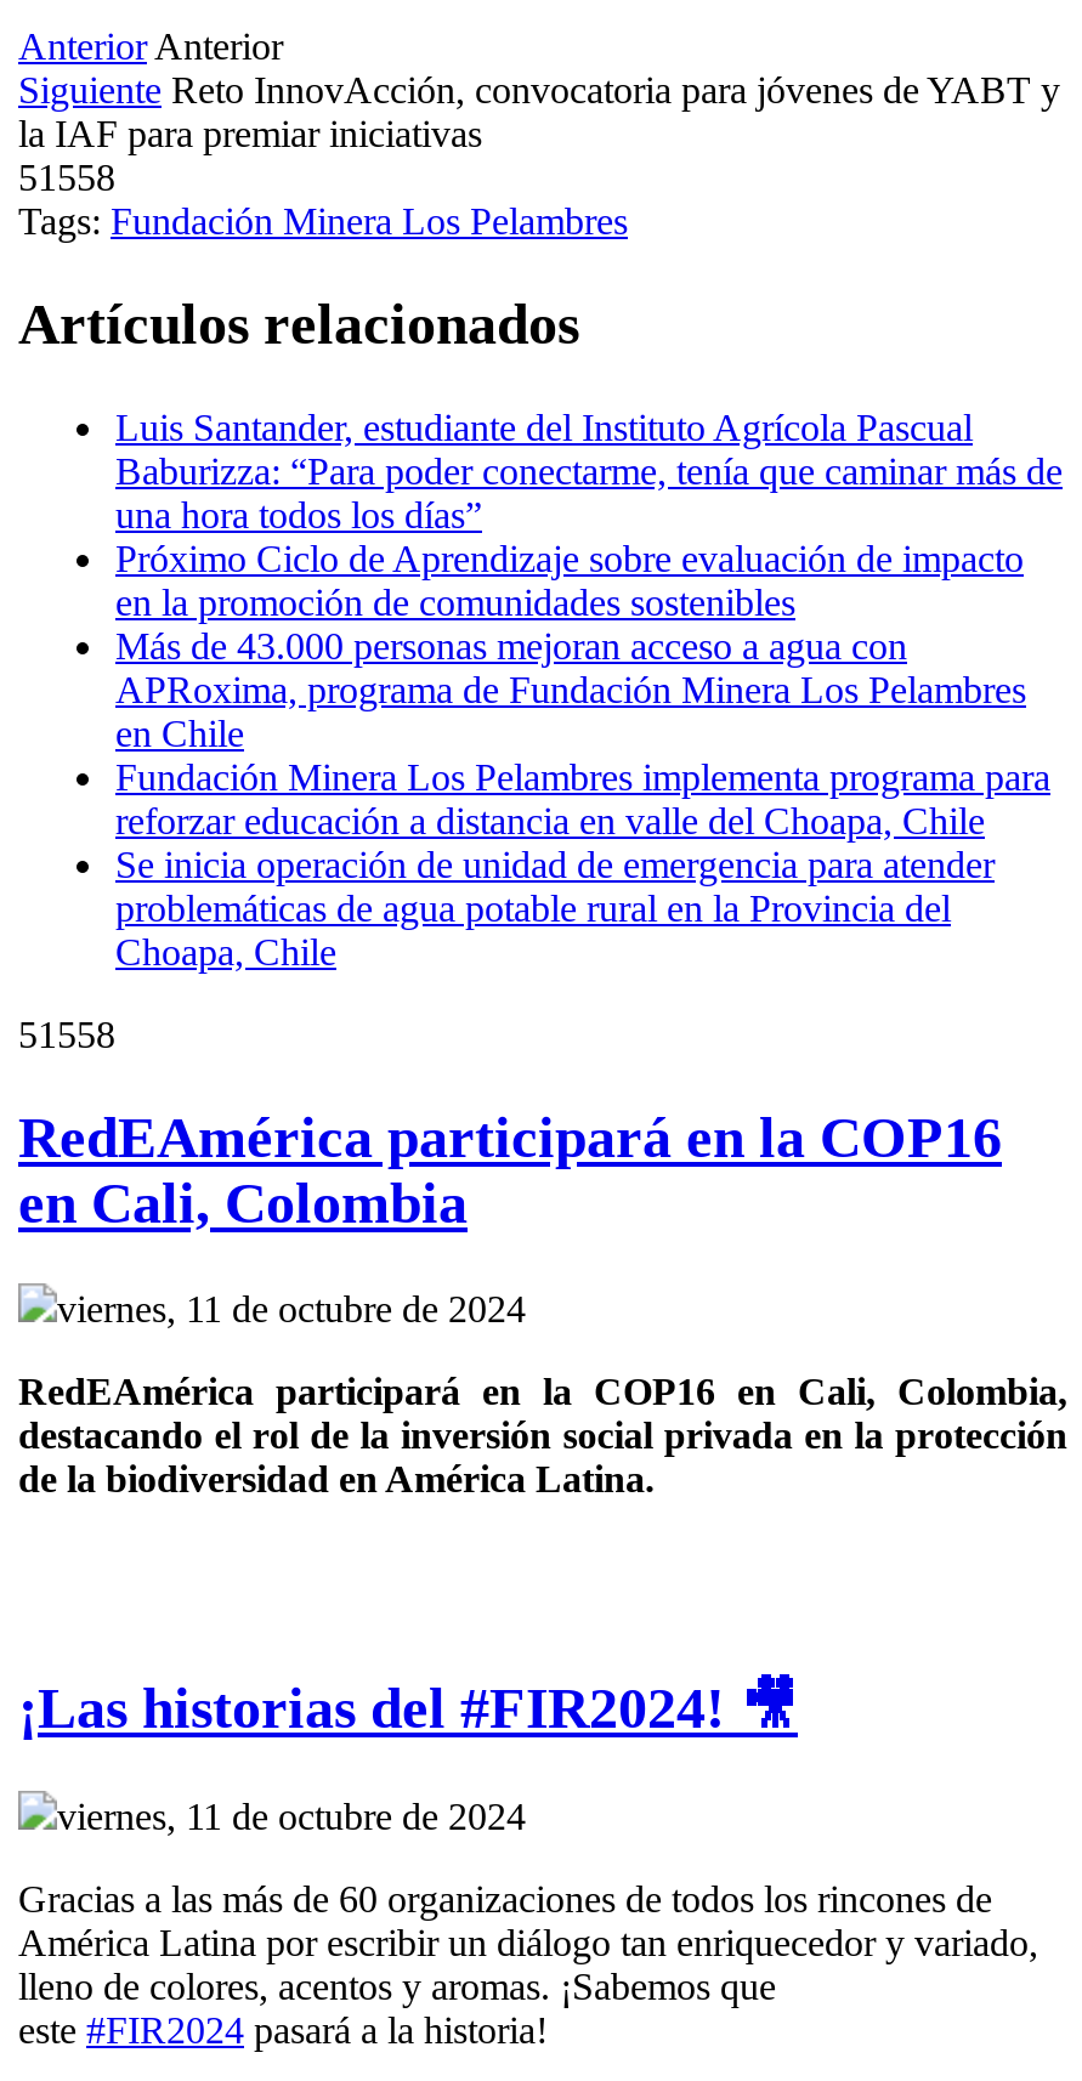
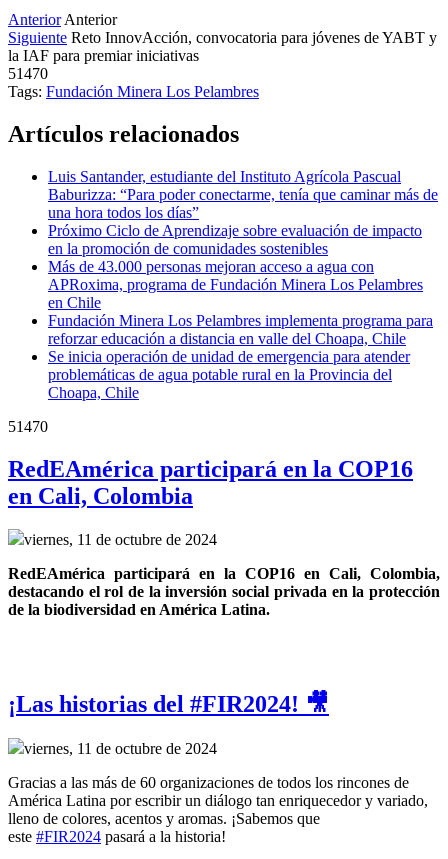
[18,156,115,197] 51558 -> [8,65,48,82] 51470
[18,1013,115,1054] 51558 -> [8,418,48,435] 51470

